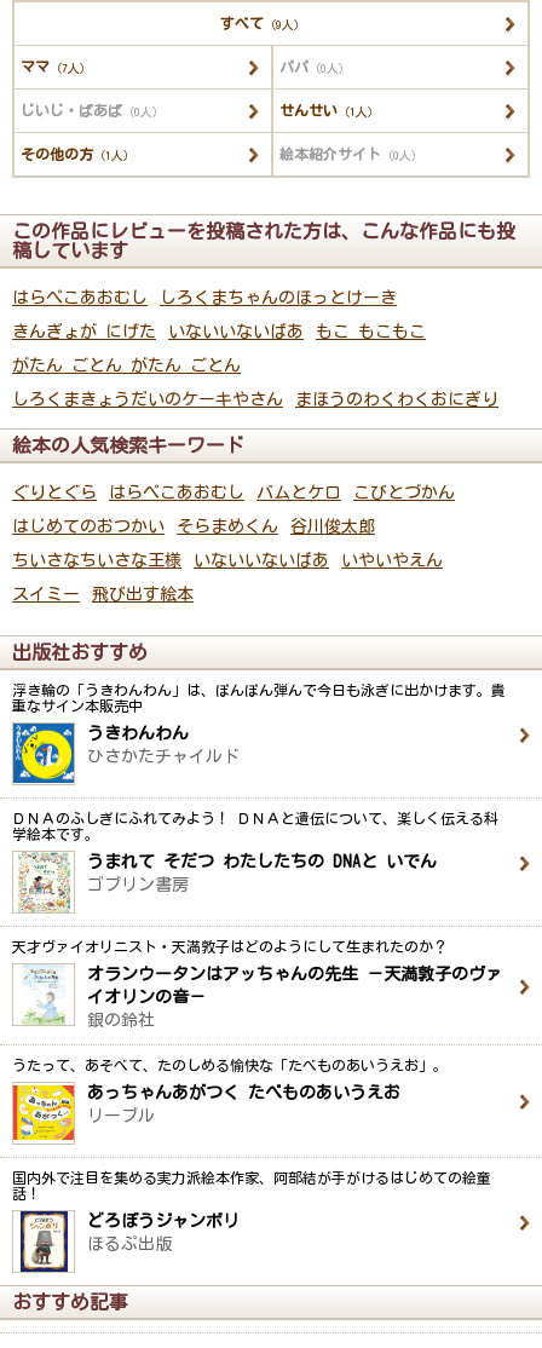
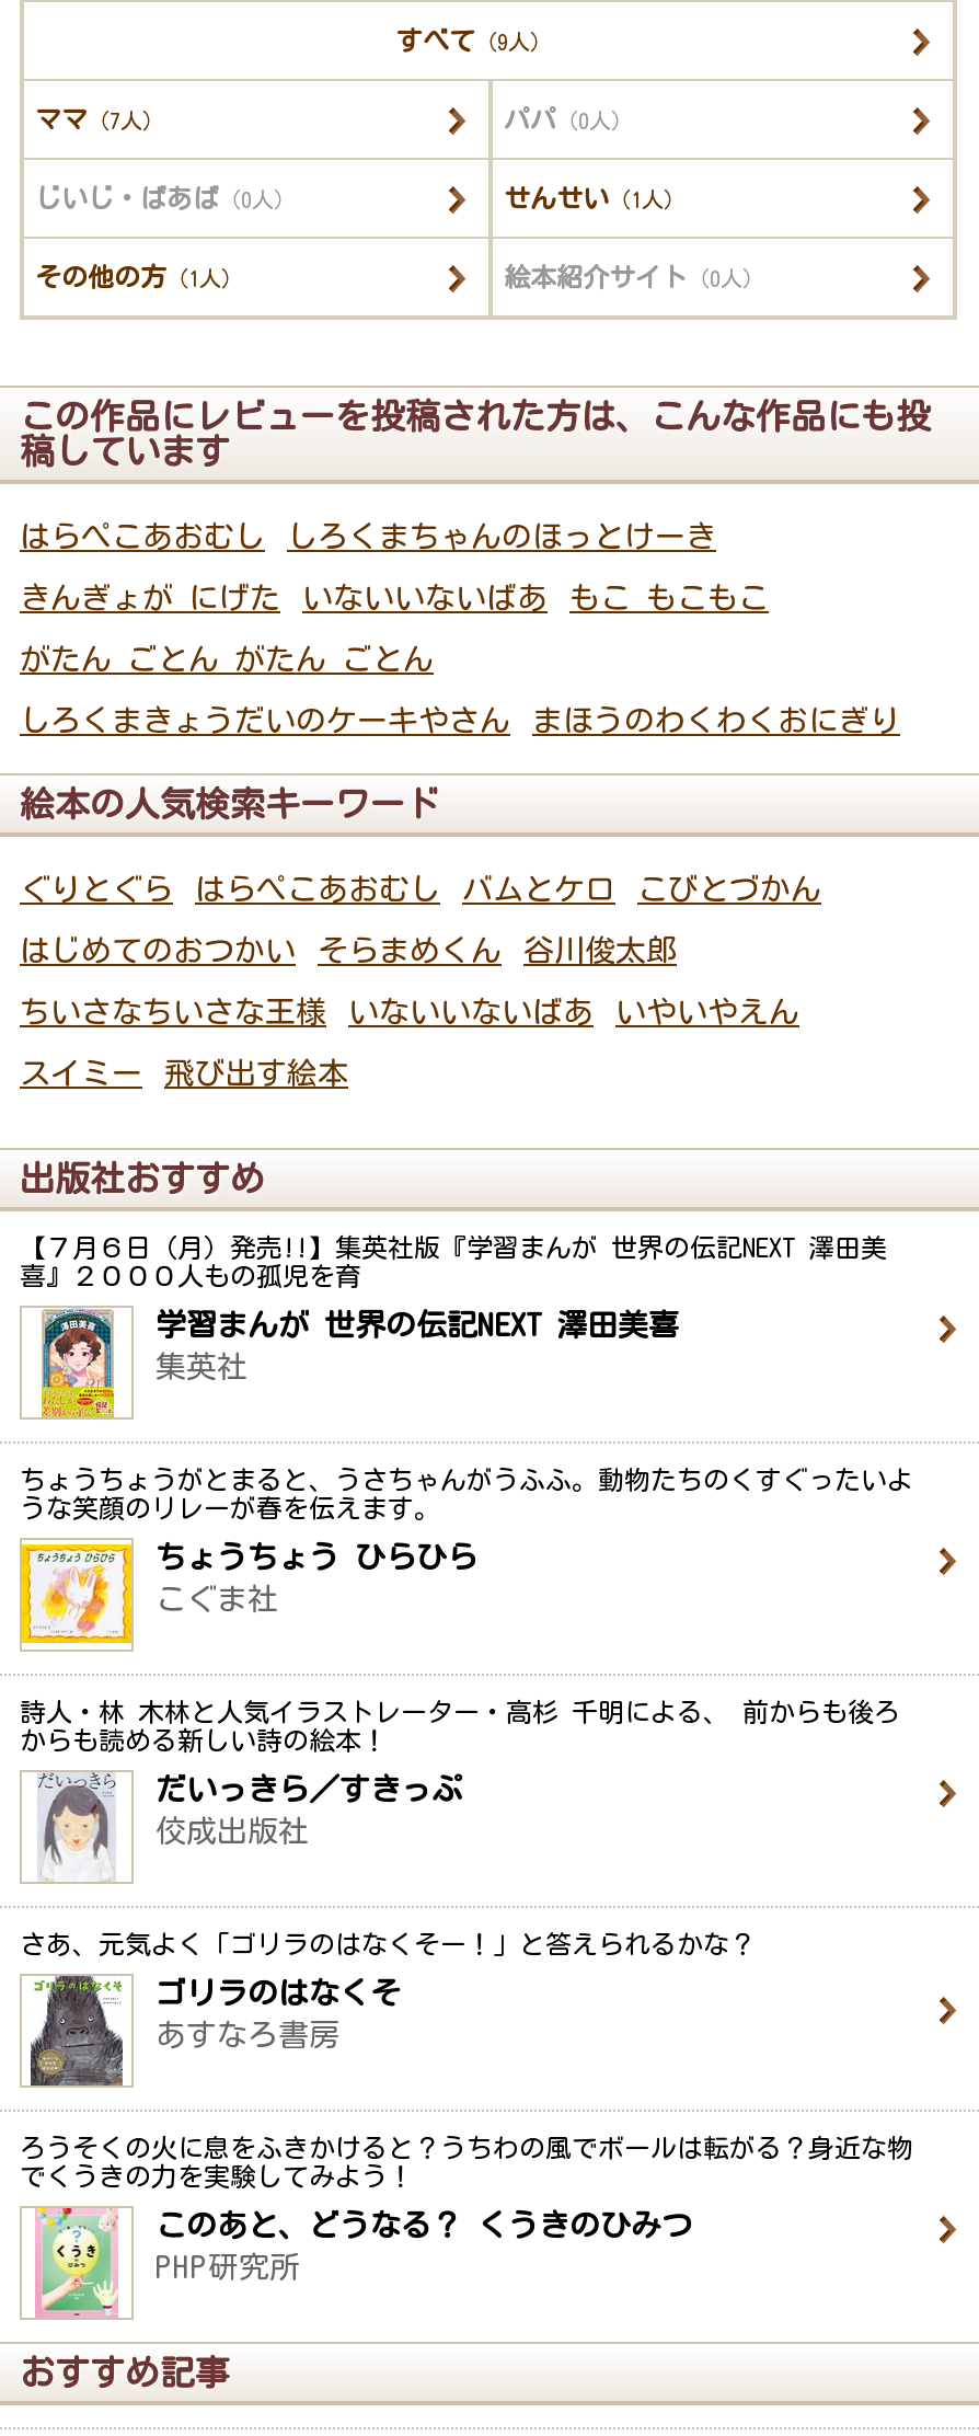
[12,682,506,712] 浮き輪の「うきわんわん」は、ぽんぽん弾んで今日も泳ぎに出かけます。貴 | 重なサイン本販売中 -> [20,1232,887,1287] 【７月６日（月）発売!!】集英社版『学習まんが 世界の伝記NEXT 澤田美 | 喜』２０００人もの孤児を育
[12,722,240,784] [image] | うきわんわん | ひさかたチャイルド -> [22,1309,679,1420] [image] | 学習まんが 世界の伝記NEXT 澤田美喜 | 集英社
[12,810,498,840] ＤＮＡのふしぎにふれてみよう！ ＤＮＡと遺伝について、楽しく伝える科 | 学絵本です。 -> [20,1464,913,1519] ちょうちょうがとまると、うさちゃんがうふふ。動物たちのくすぐったいよ | うな笑顔のリレーが春を伝えます。
[13,852,437,914] [image] | うまれて そだつ わたしたちの DNAと いでん | ゴブリン書房 -> [20,1541,477,1650] [image] | ちょうちょう ひらひら | こぐま社
[12,938,448,953] 天才ヴァイオリニスト・天満敦子はどのようにして生まれたのか？ -> [20,1697,900,1751] 詩人・林 木林と人気イラストレーター・高杉 千明による、 前からも後ろ | からも読める新しい詩の絵本！
[16,965,502,1031] [image] | オランウータンはアッちゃんの先生 －天満敦子のヴァ | イオリンの音－ | 銀の鈴社 -> [20,1768,462,1884] [image] | だいっきら／すきっぷ | 佼成出版社
[12,1057,448,1072] うたって、あそべて、たのしめる愉快な「たべものあいうえお」。 -> [20,1929,756,1955] さあ、元気よく「ゴリラのはなくそー！」と答えられるかな？
[12,1084,400,1144] [image] | あっちゃんあがつく たべものあいうえお | リーブル -> [22,1974,401,2088] [image] | ゴリラのはなくそ | あすなろ書房
[12,1170,491,1200] 国内外で注目を集める実力派絵本作家、阿部結が手がけるはじめての絵童 | 話！ -> [20,2133,913,2187] ろうそくの火に息をふきかけると？うちわの風でボールは転がる？身近な物 | でくうきの力を実験してみよう！
[19,1212,240,1273] [image] | どろぼうジャンボリ | ほるぷ出版 -> [35,2206,692,2320] [image] | このあと、どうなる？ くうきのひみつ | PHP研究所

